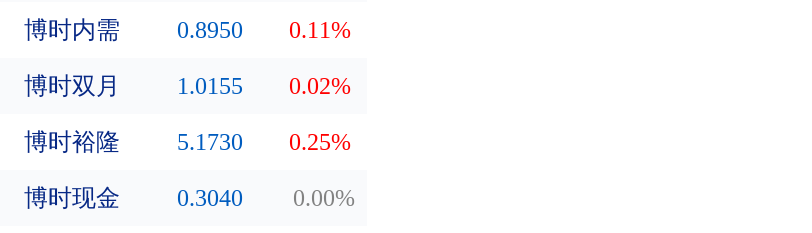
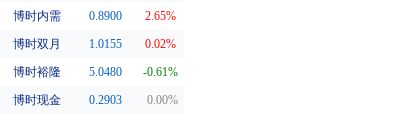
[177,16,243,44] 0.8950 -> [89,9,122,23] 0.8900
[289,16,351,44] 0.11% -> [145,9,176,23] 2.65%
[177,128,243,156] 5.1730 -> [89,65,122,79] 5.0480
[289,128,351,156] 0.25% -> [143,65,178,79] -0.61%
[177,184,355,212] 0.3040 0.00% -> [89,93,178,107] 0.2903 0.00%

